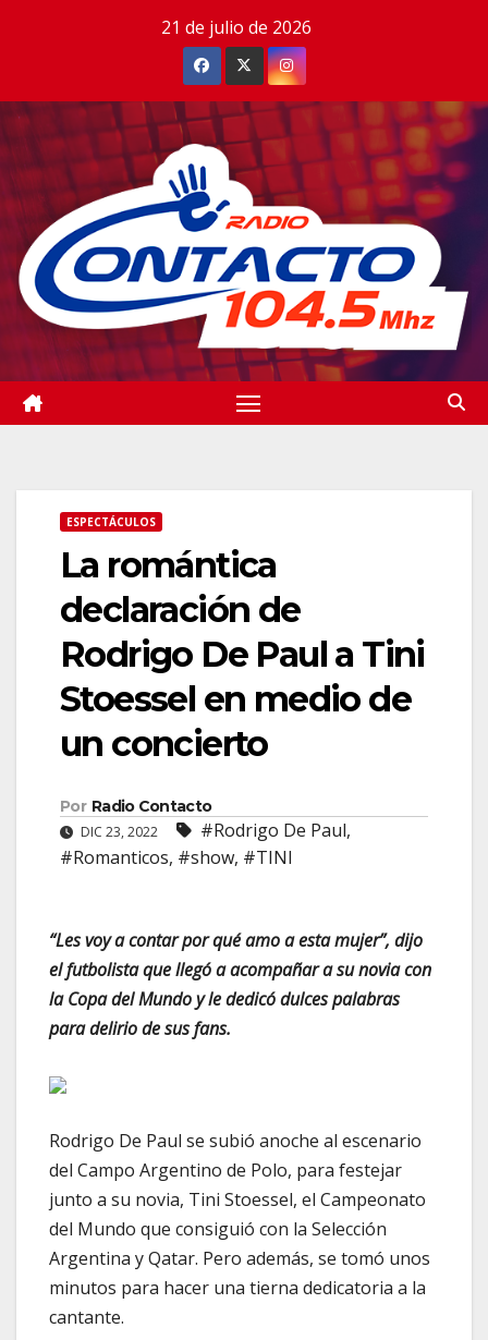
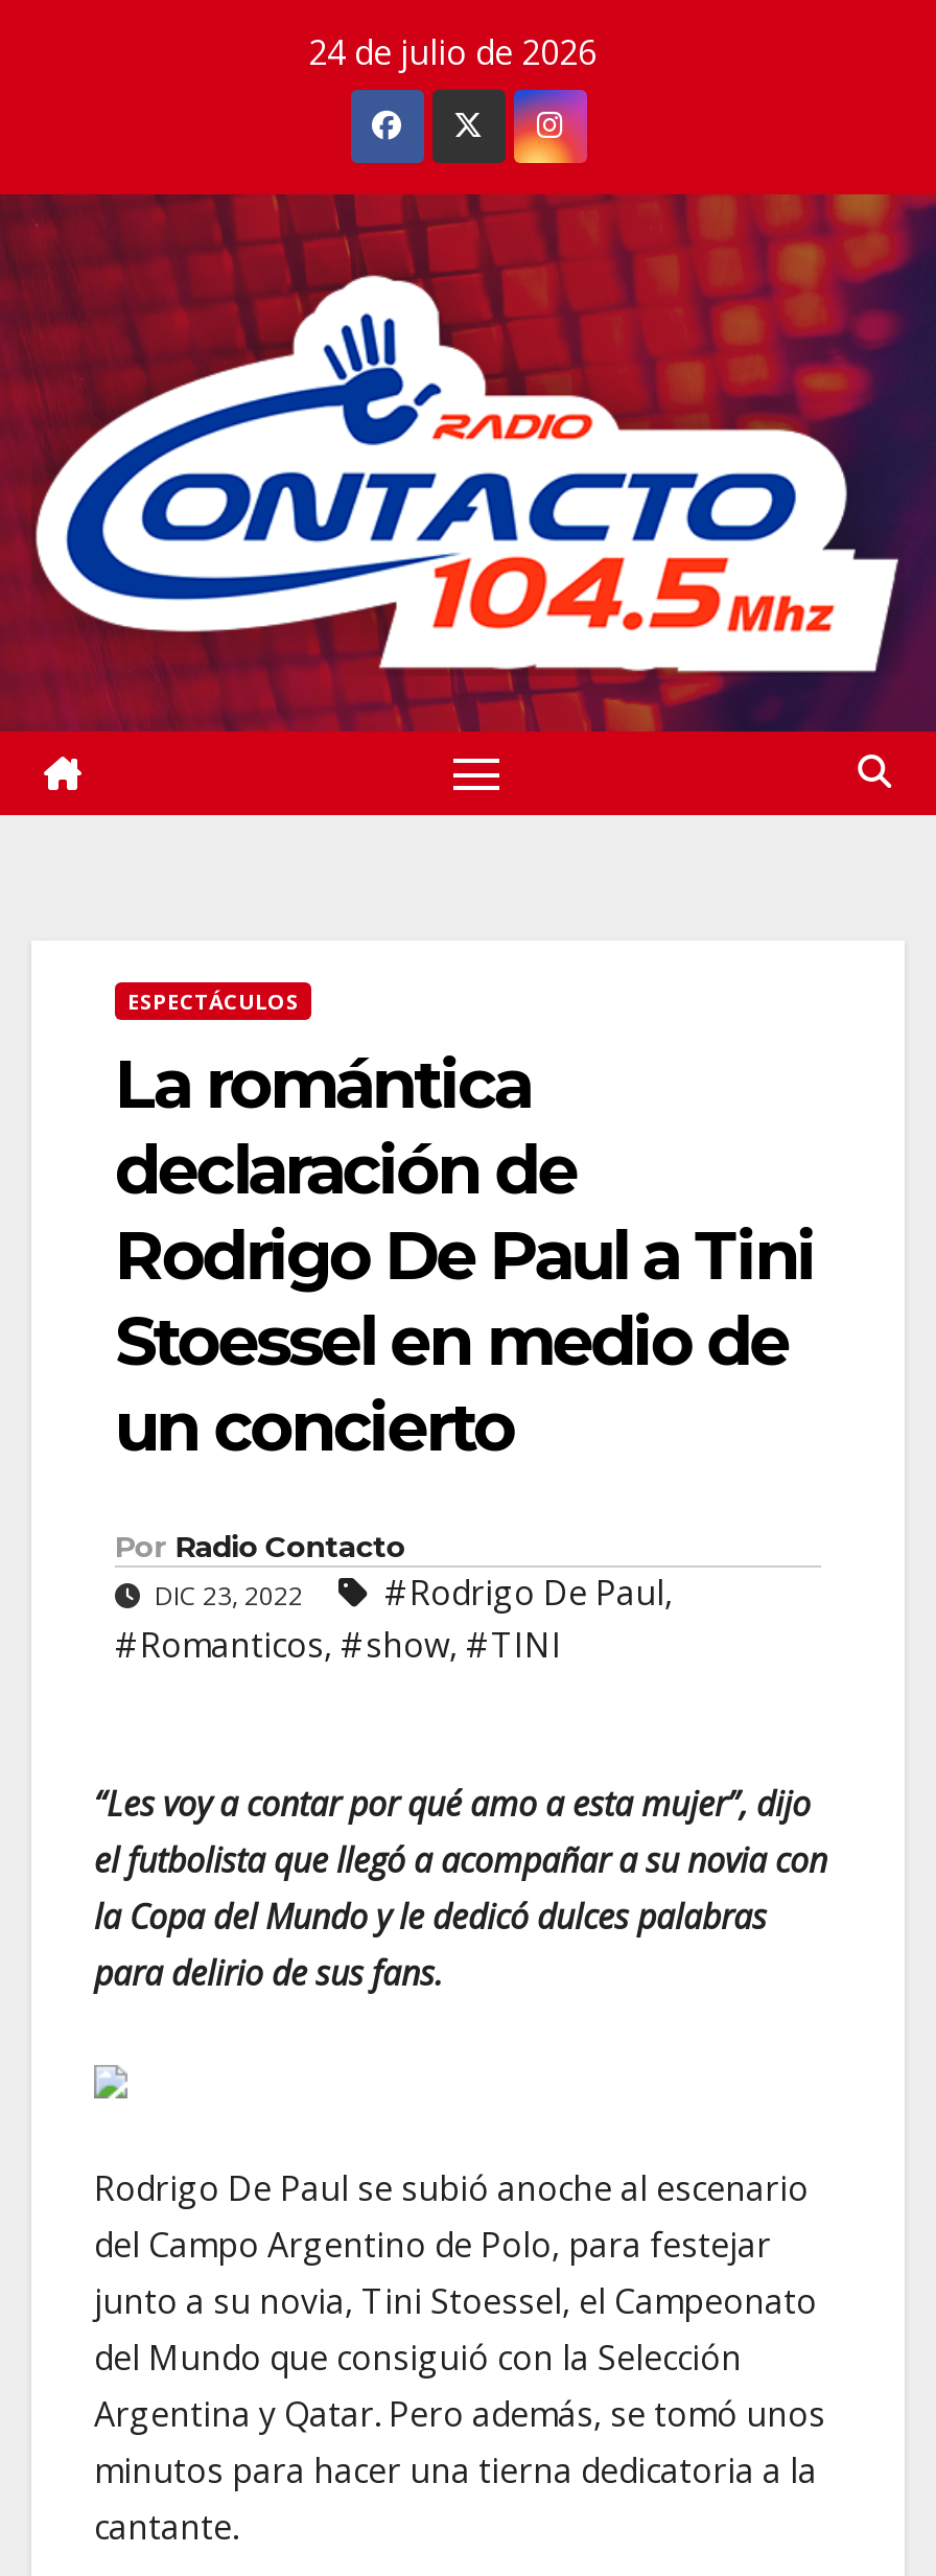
[161,15,311,39] 21 de julio de 2026 -> [308,29,596,75] 24 de julio de 2026

